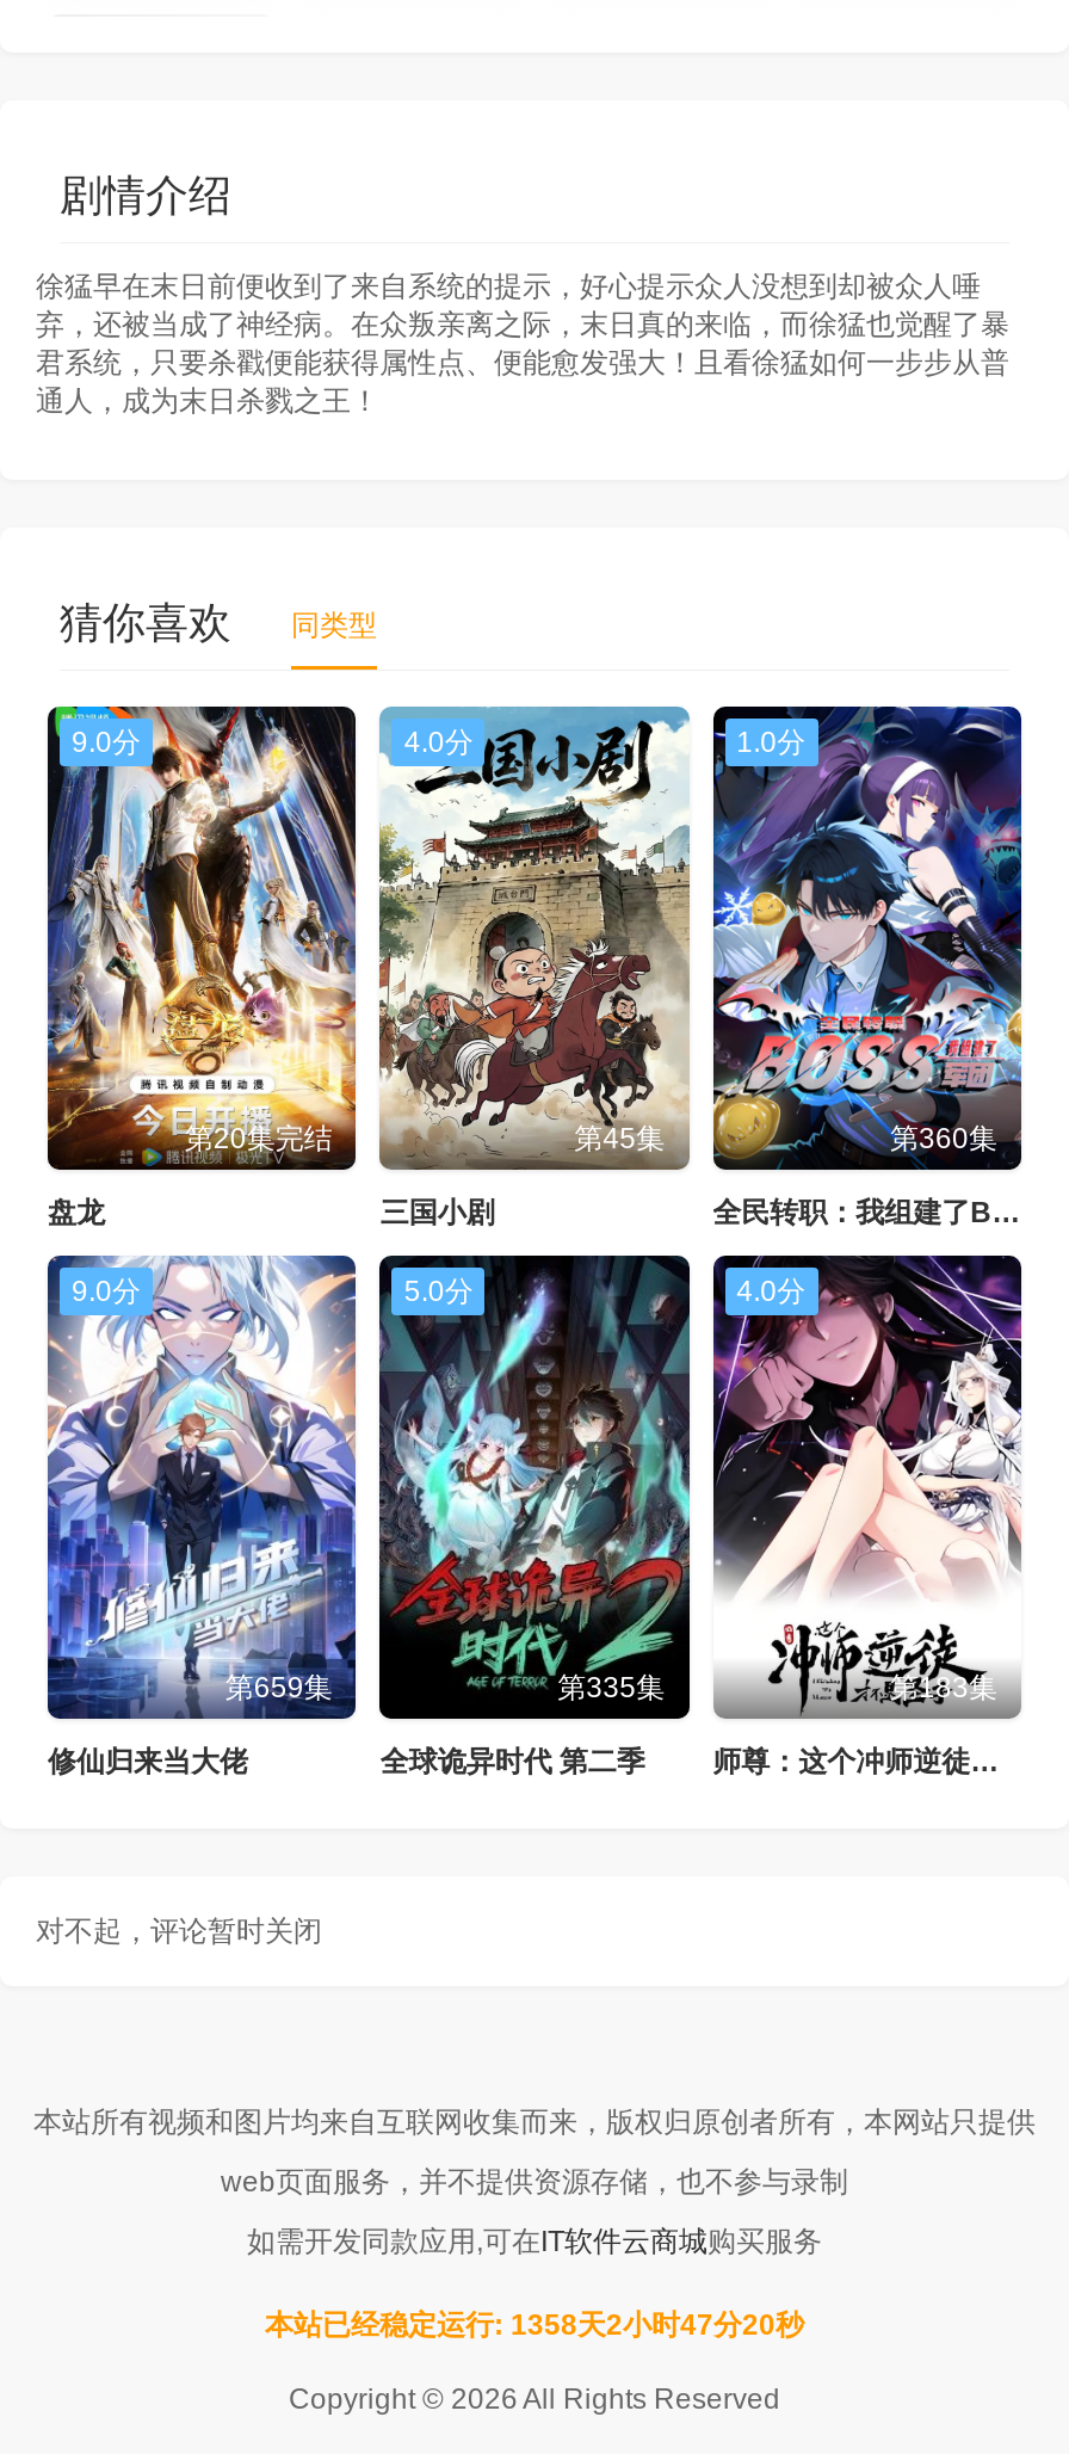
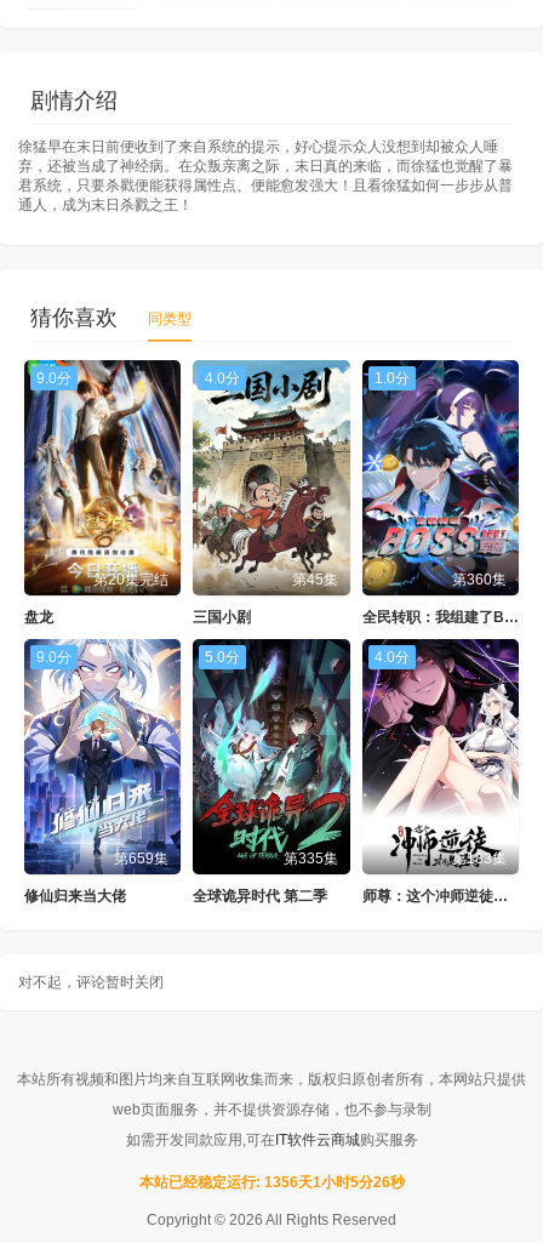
[265,2308,804,2342] 本站已经稳定运行: 1358天2小时47分20秒 -> [139,1174,404,1191] 本站已经稳定运行: 1356天1小时5分26秒

